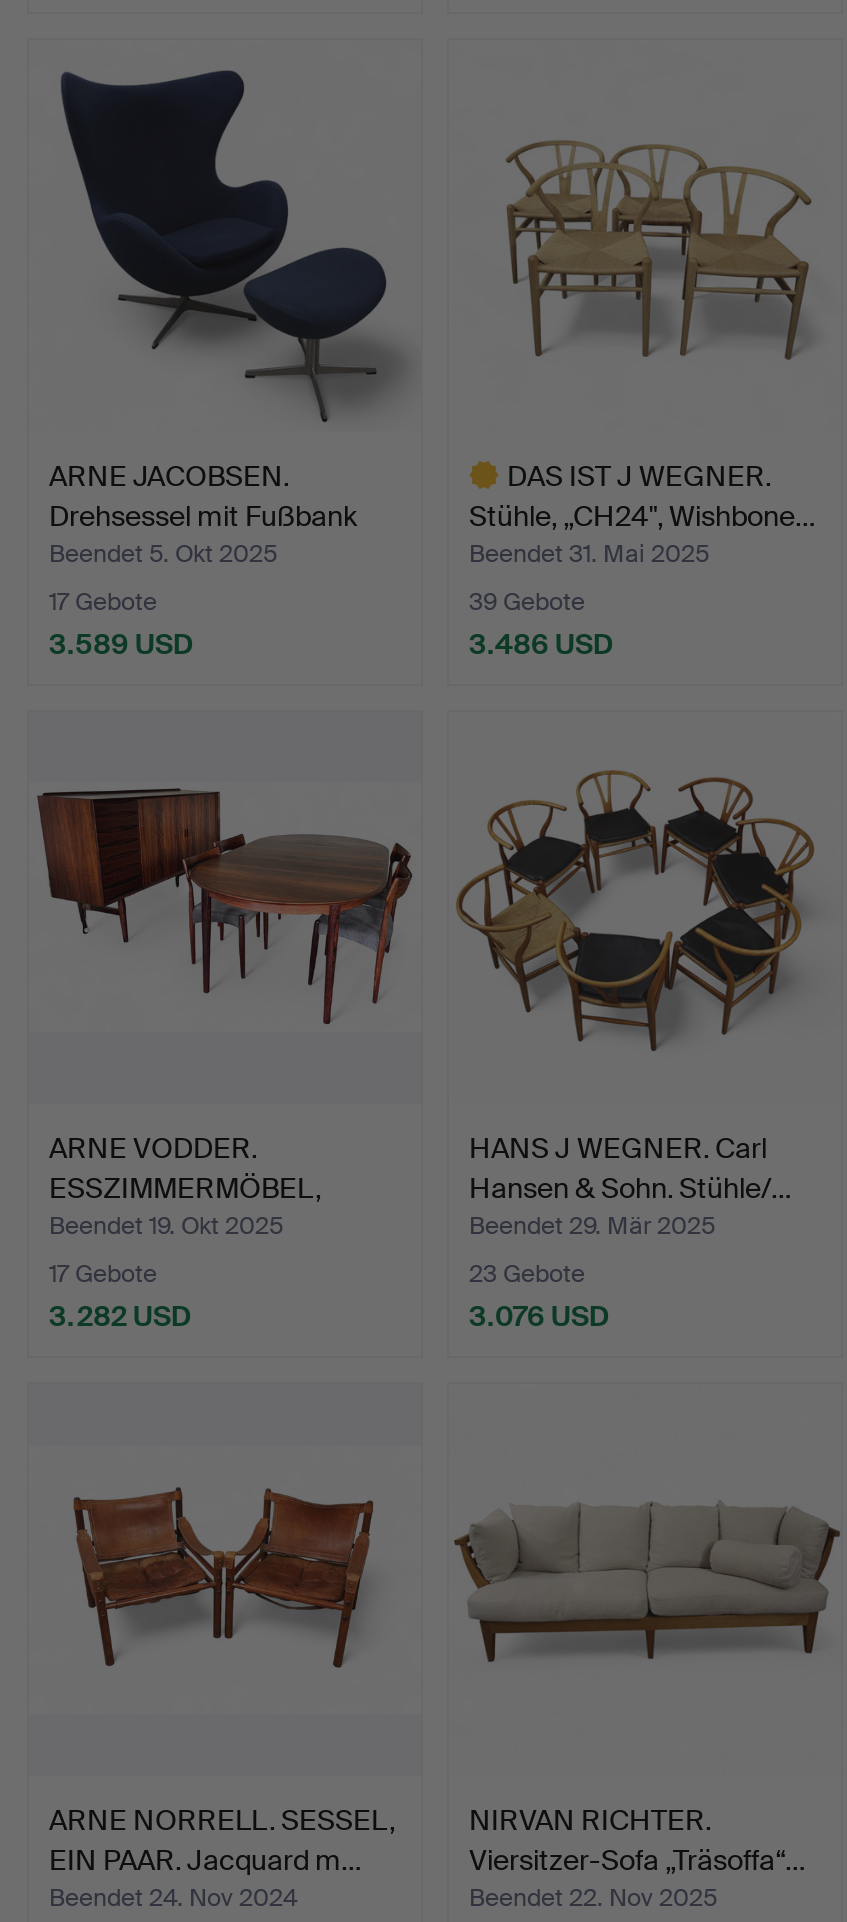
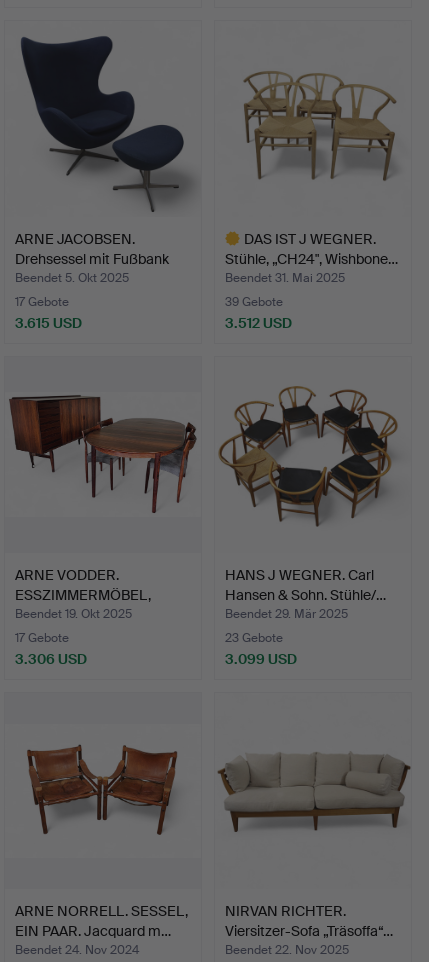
[49,626,193,662] 3.589 USD -> [15,314,82,332] 3.615 USD
[469,626,613,662] 3.486 USD -> [225,314,292,332] 3.512 USD
[49,1298,191,1334] 3.282 USD -> [15,650,87,668] 3.306 USD
[469,1298,609,1334] 3.076 USD -> [225,650,297,668] 3.099 USD

